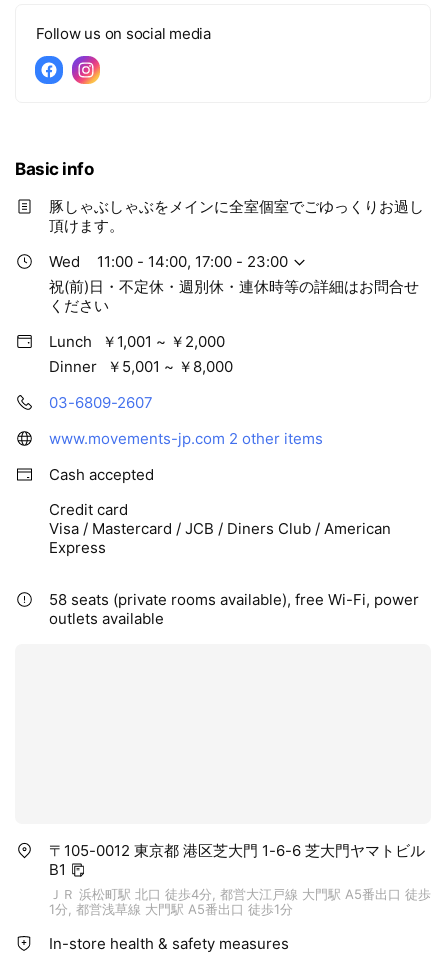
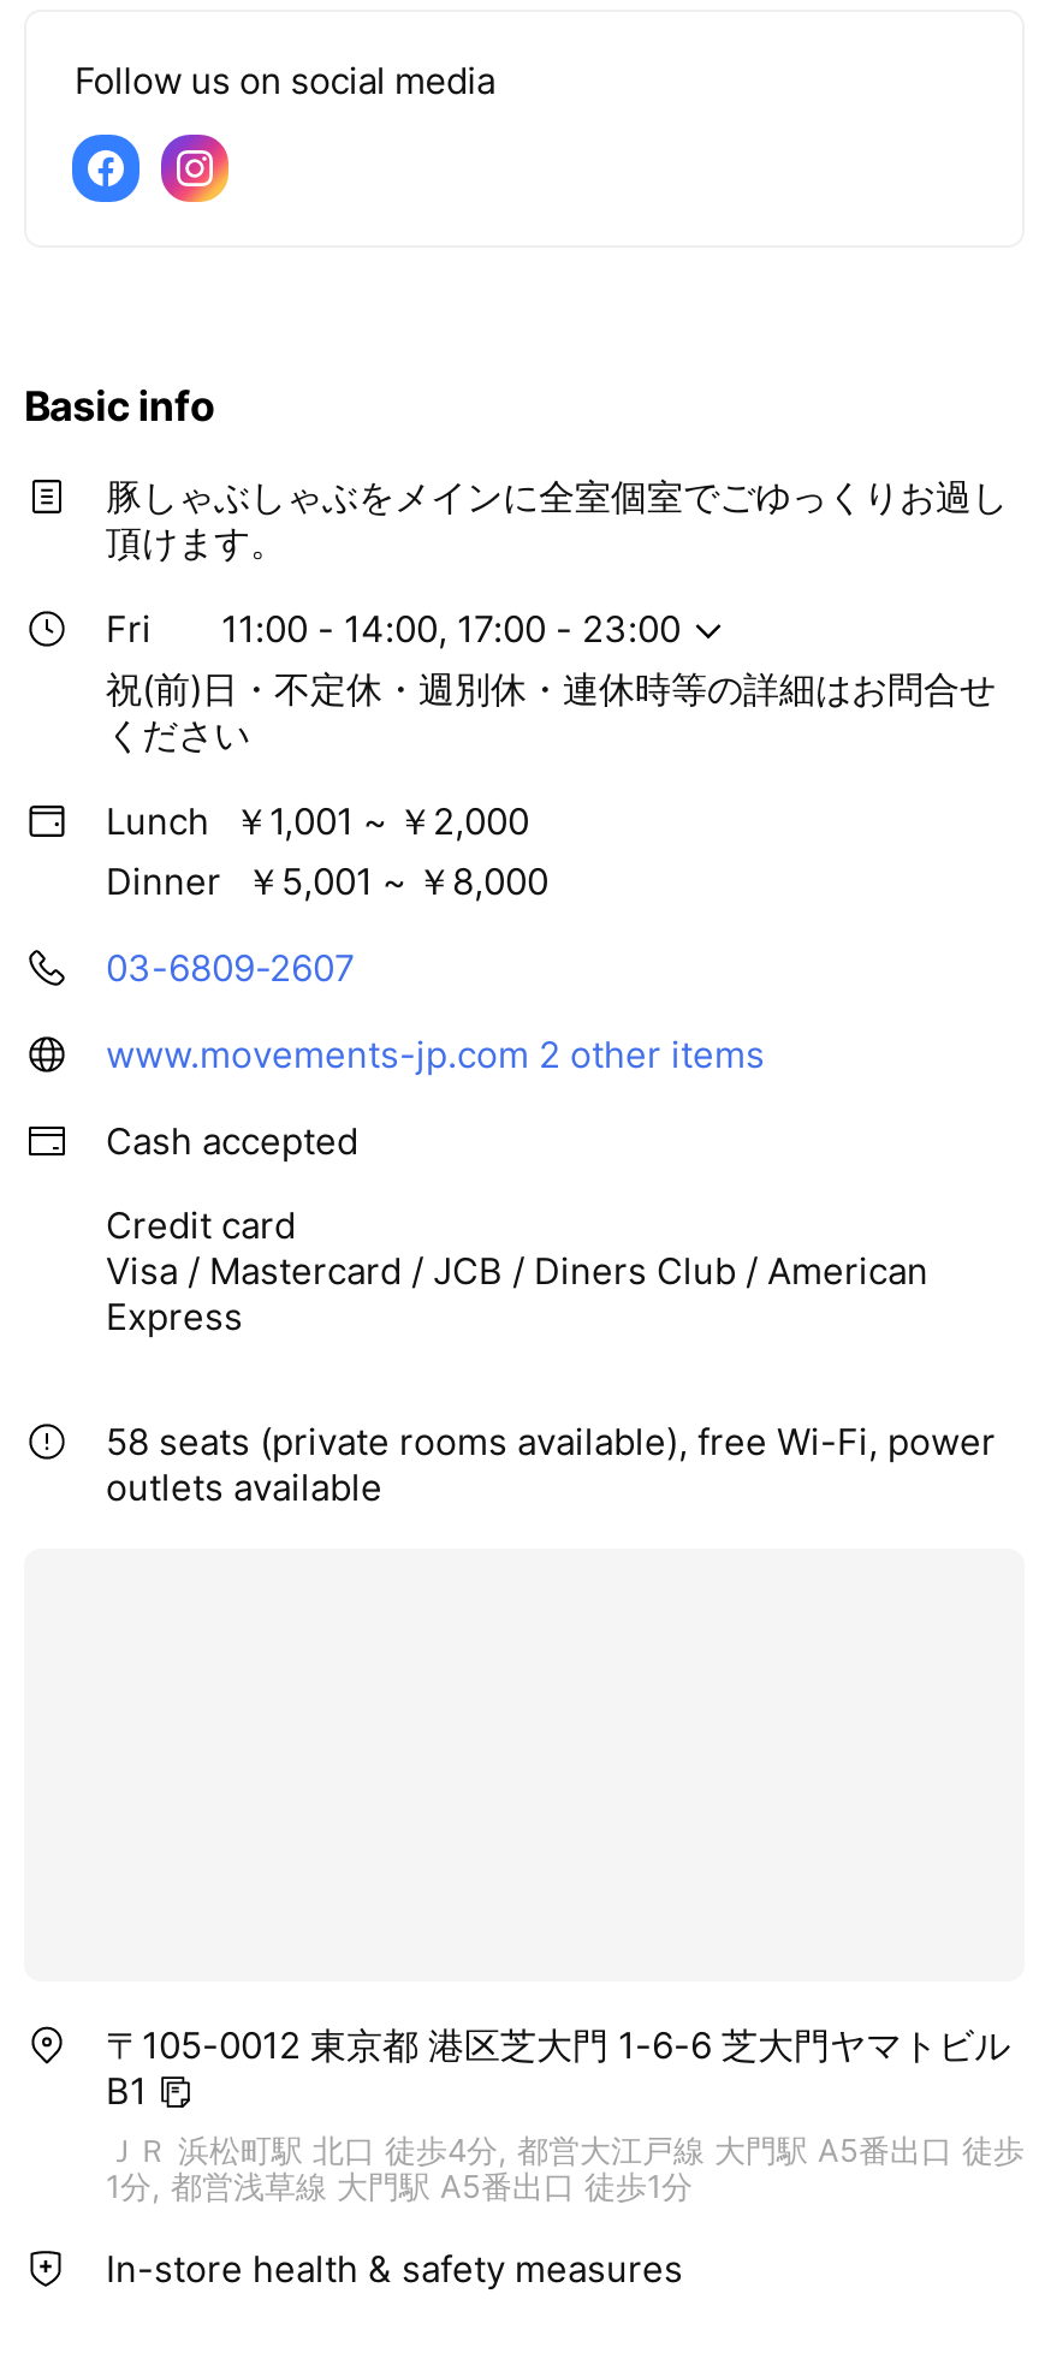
[49,252,80,271] Wed -> [106,605,152,651] Fri

